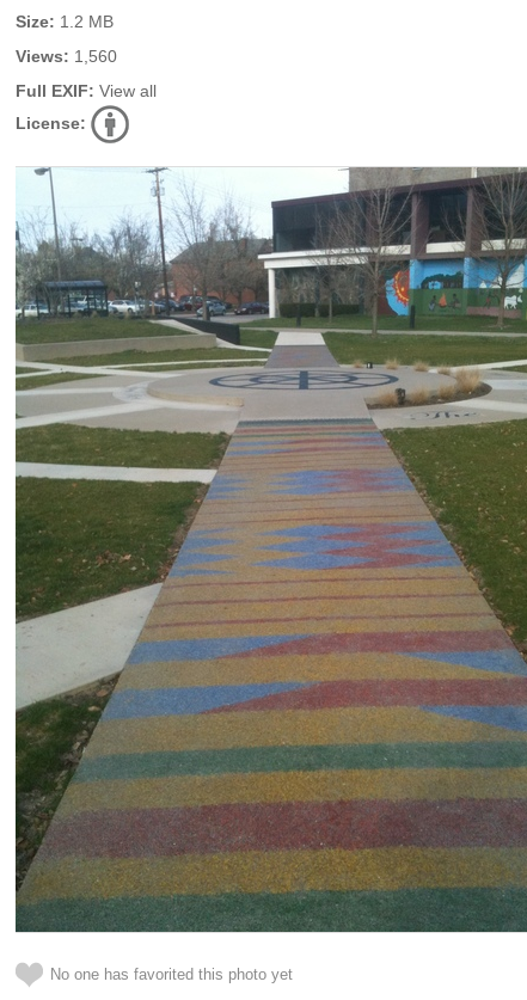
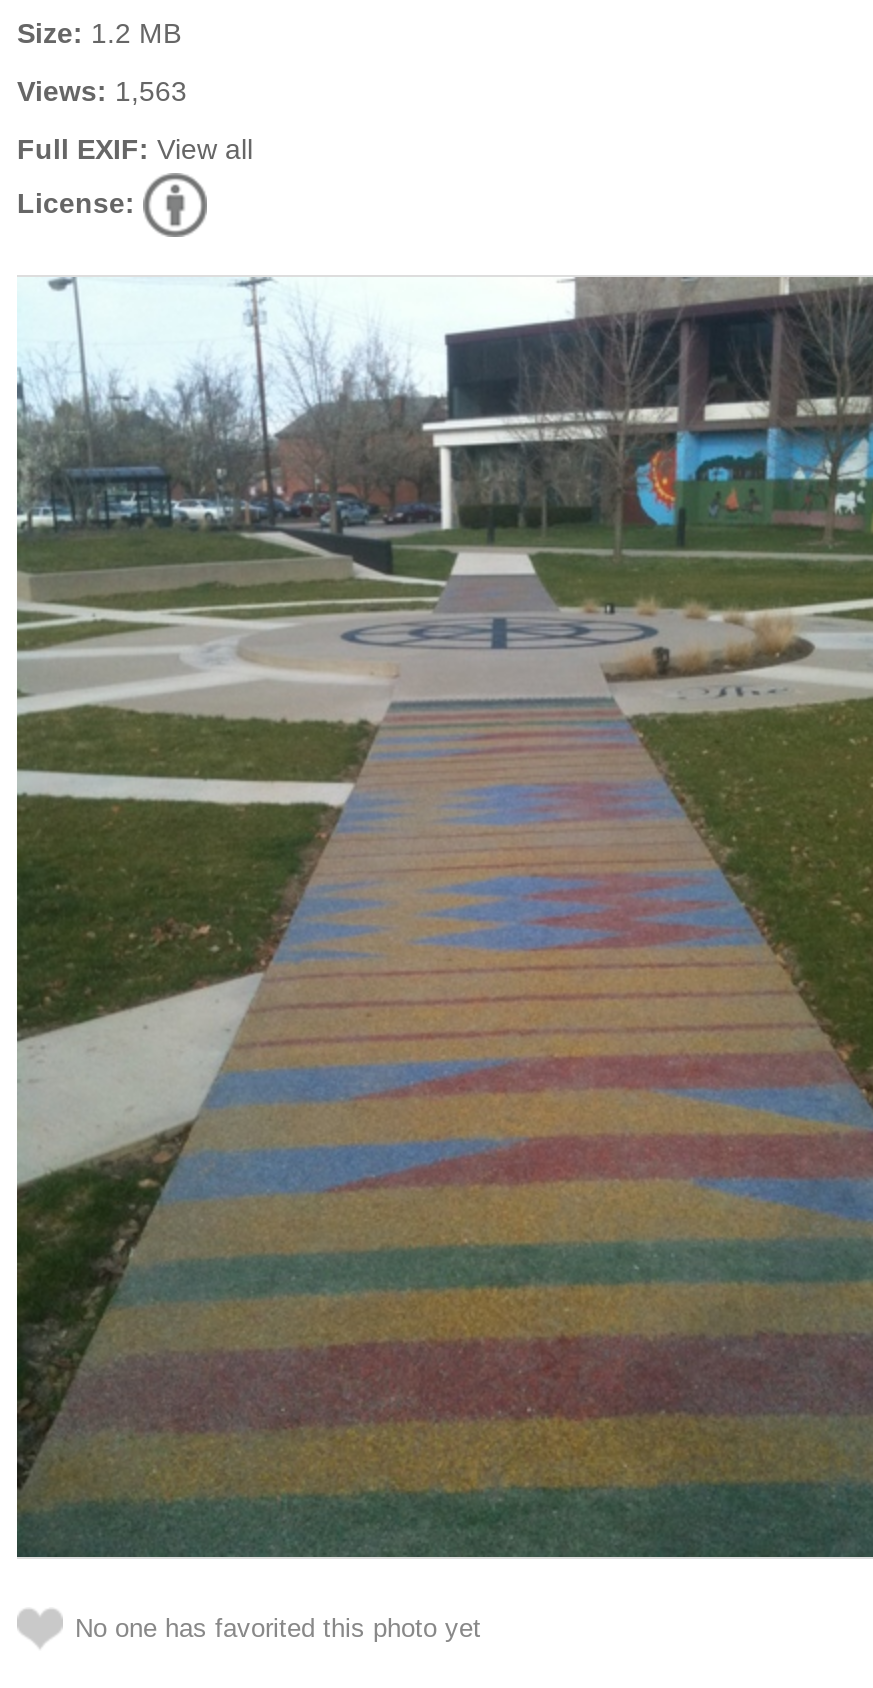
[16,47,117,66] Views: 1,560 -> [17,75,187,107] Views: 1,563

